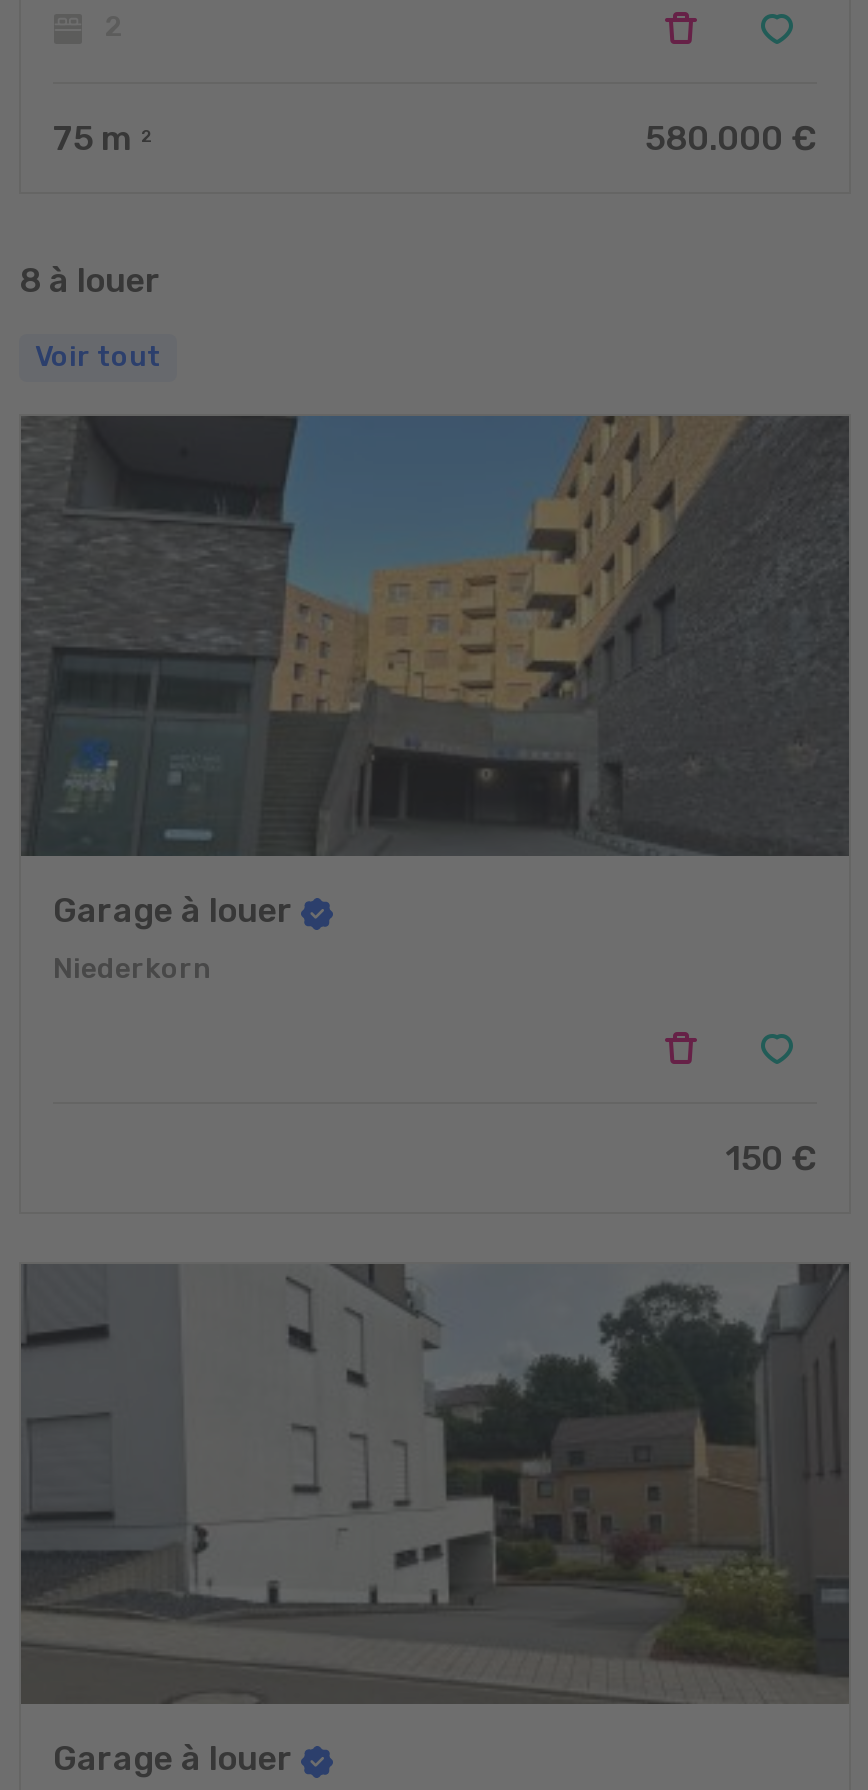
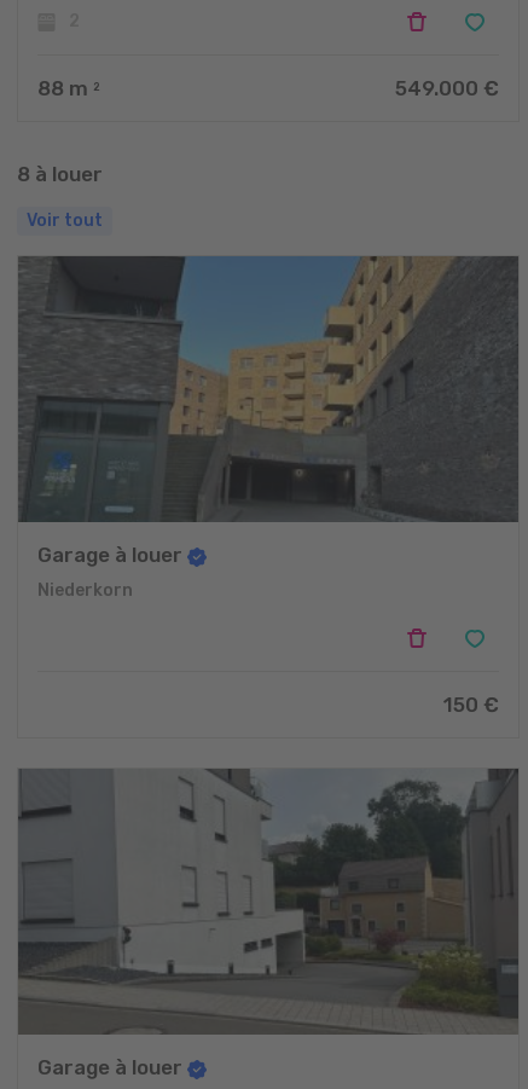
[53,118,153,158] 75 m 2 -> [37,76,100,101] 88 m 2
[645,118,817,158] 580.000 € -> [395,76,499,101] 549.000 €

